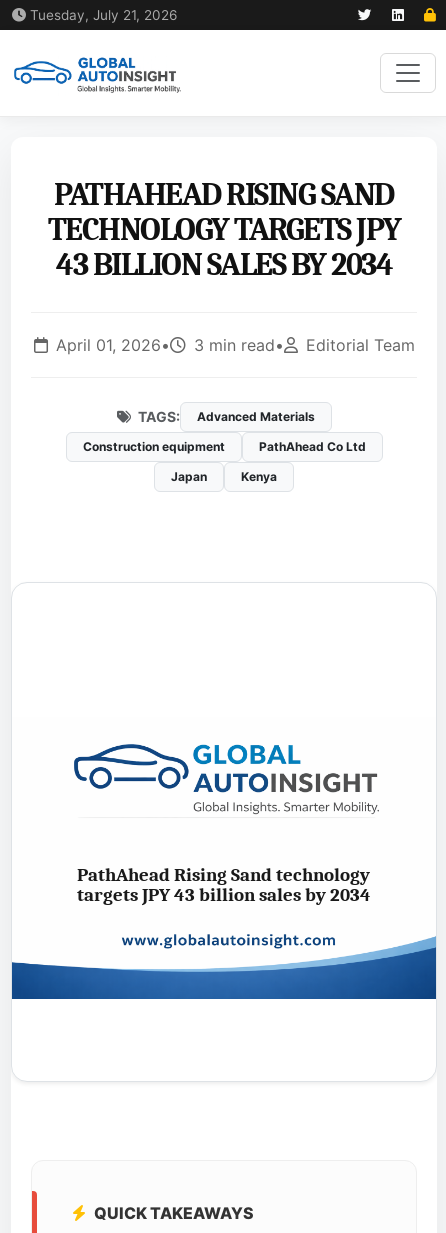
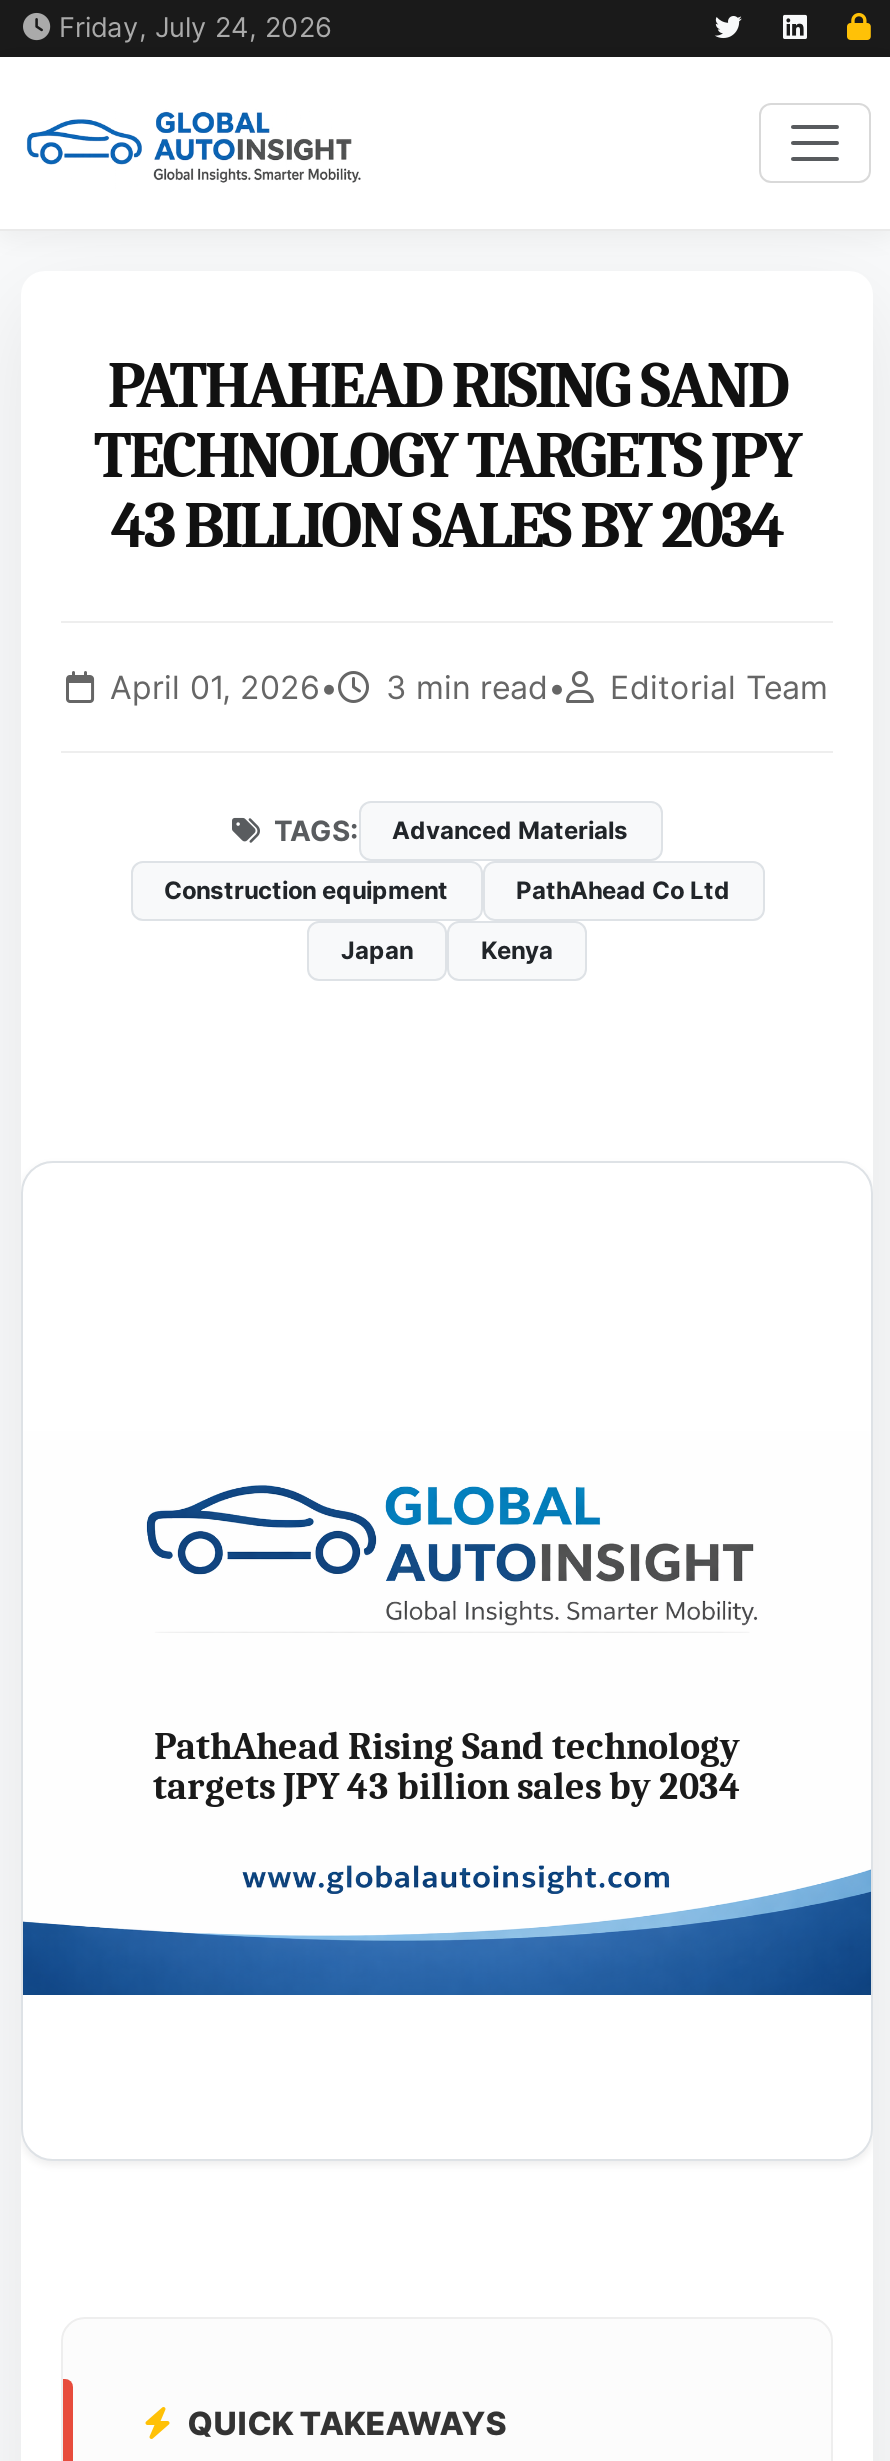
[26,7,177,23] Tuesday, July 21, 2026 -> [51,11,331,43] Friday, July 24, 2026

